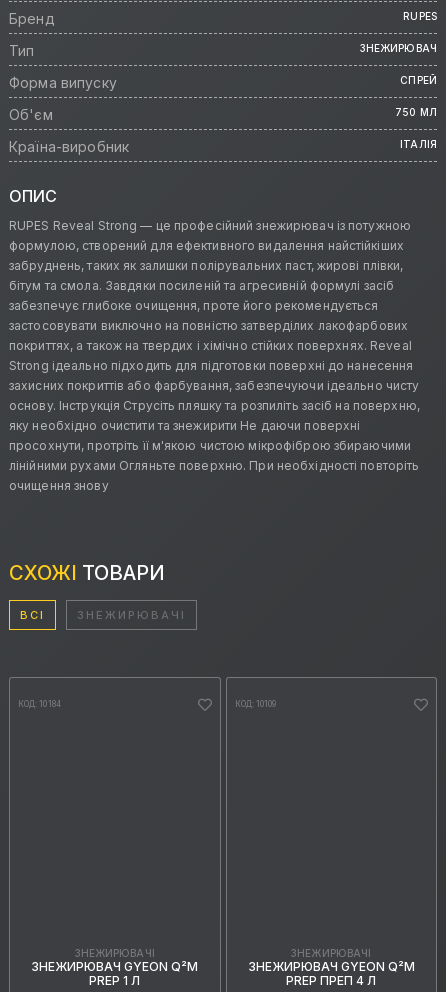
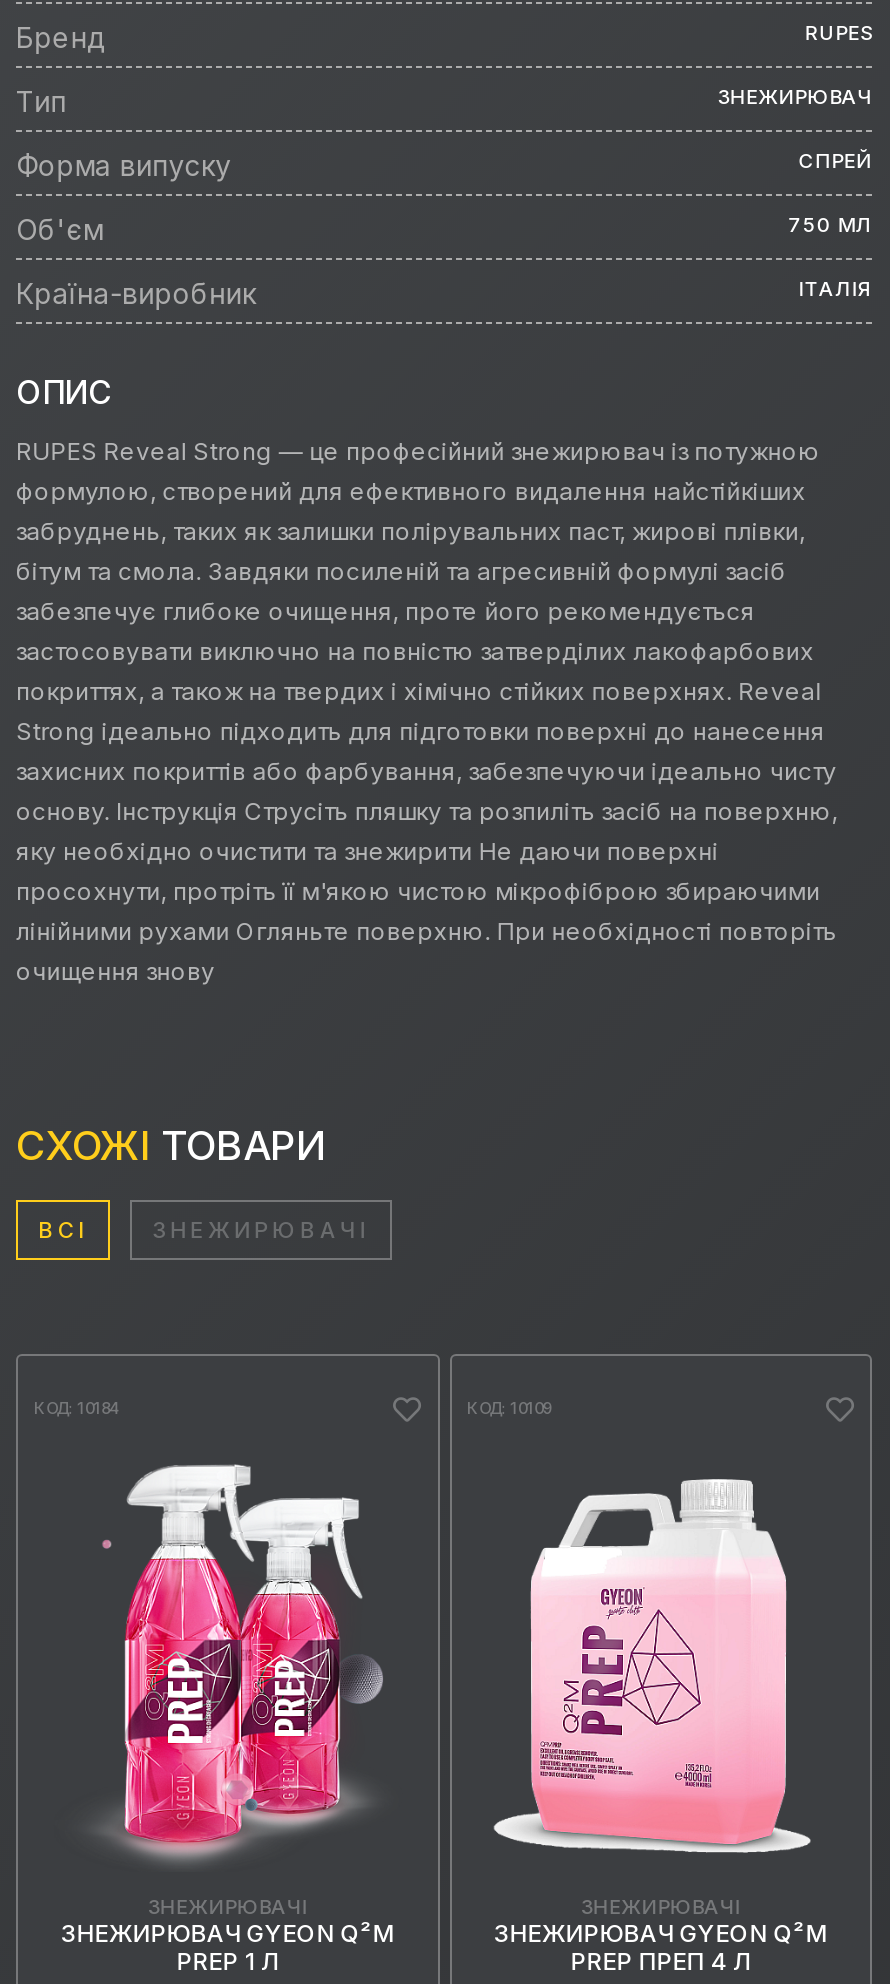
none -> [98,1462,384,1864] [image]
none -> [492,1476,812,1854] [image]

